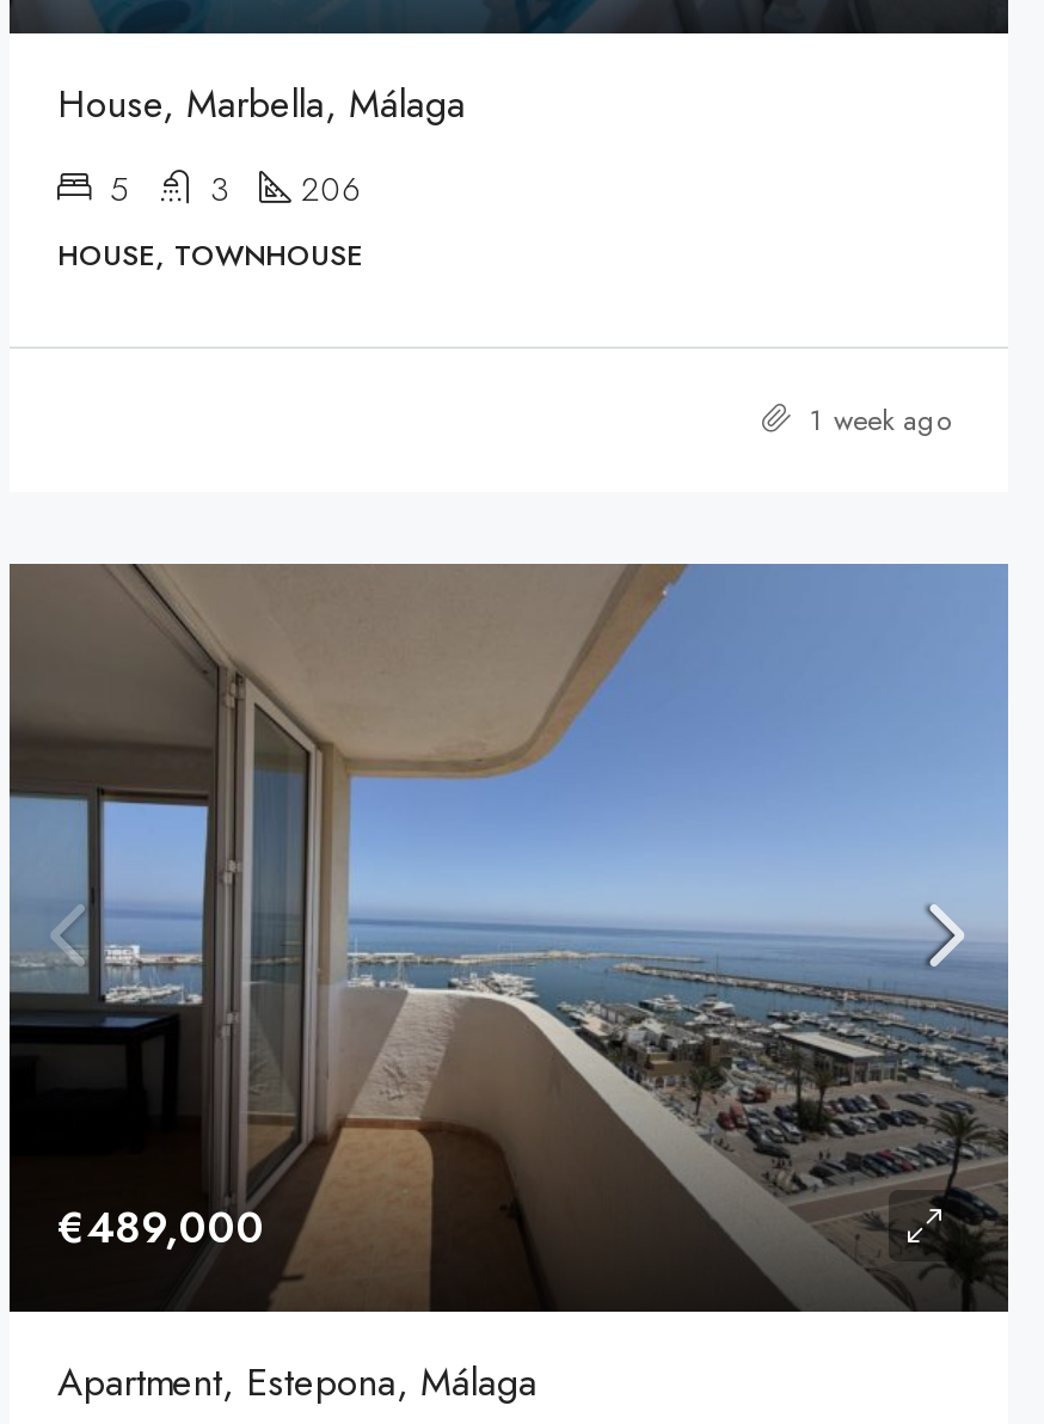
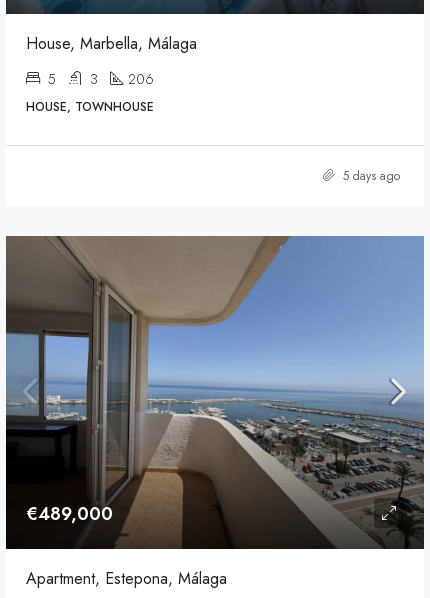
[800,398,951,441] 1 week ago -> [339,166,400,184] 5 days ago

